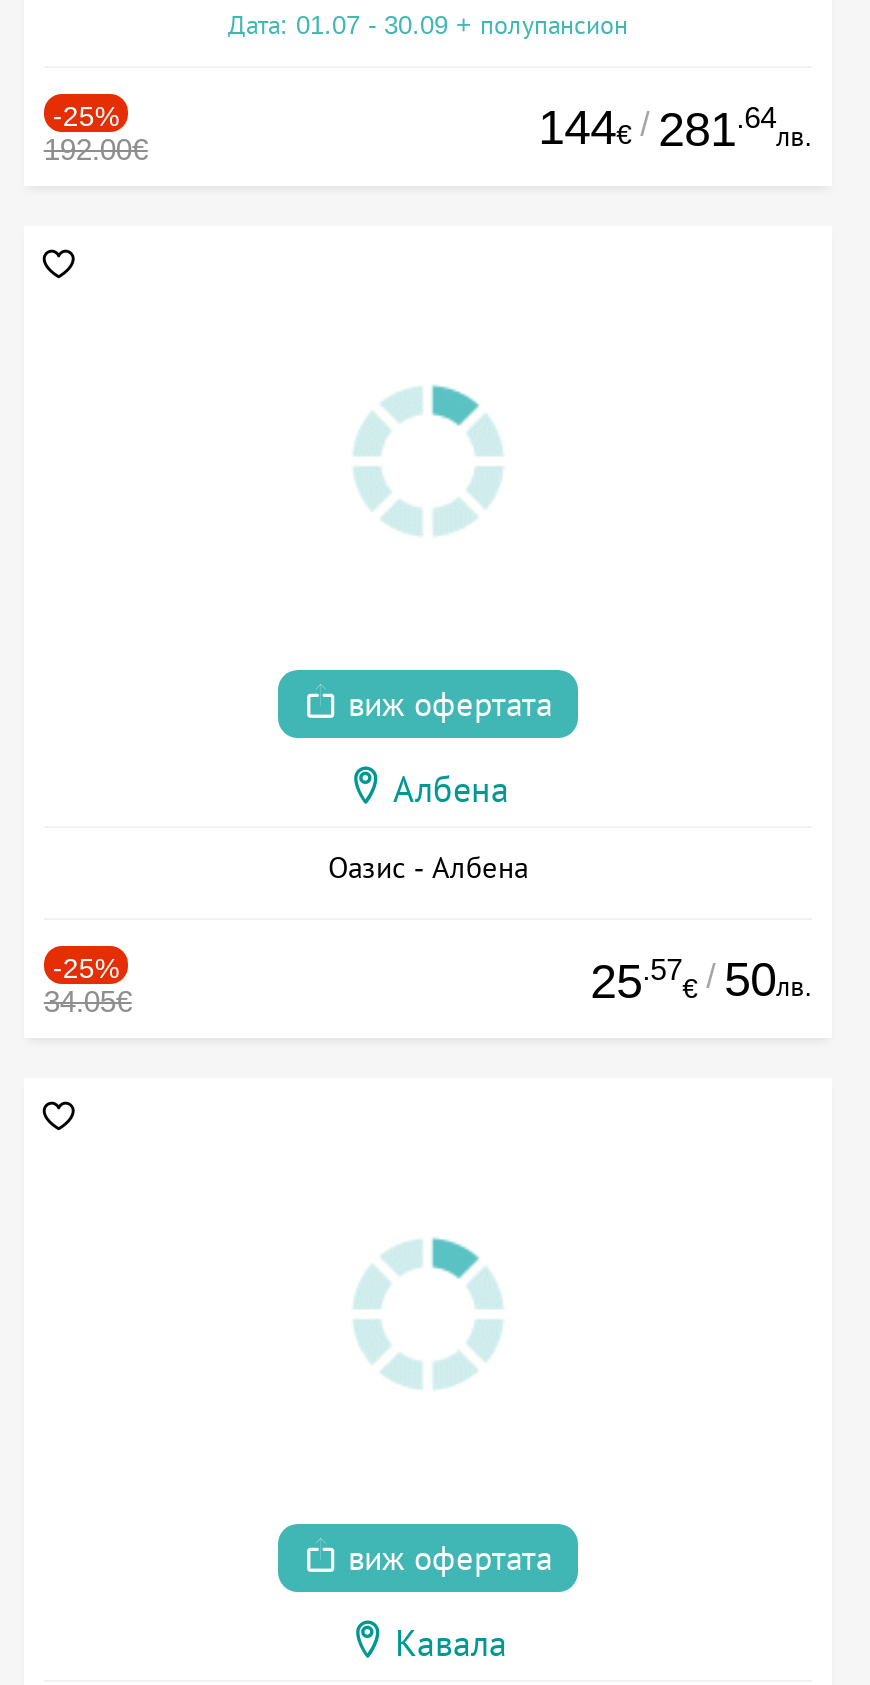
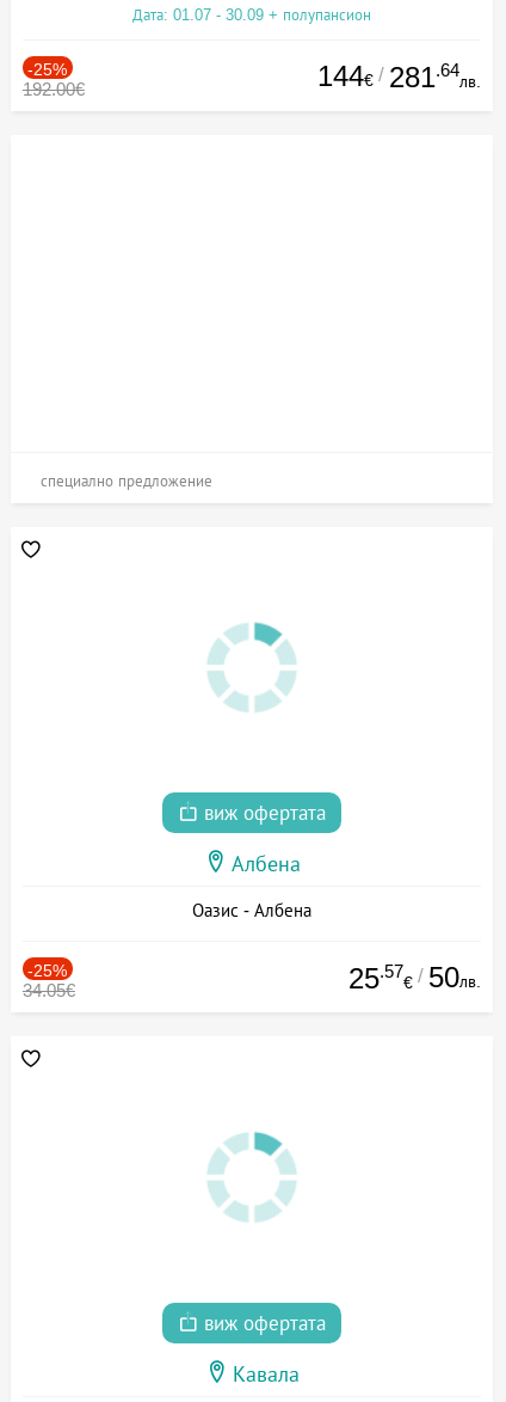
none -> [41,472,213,490] специално предложение

